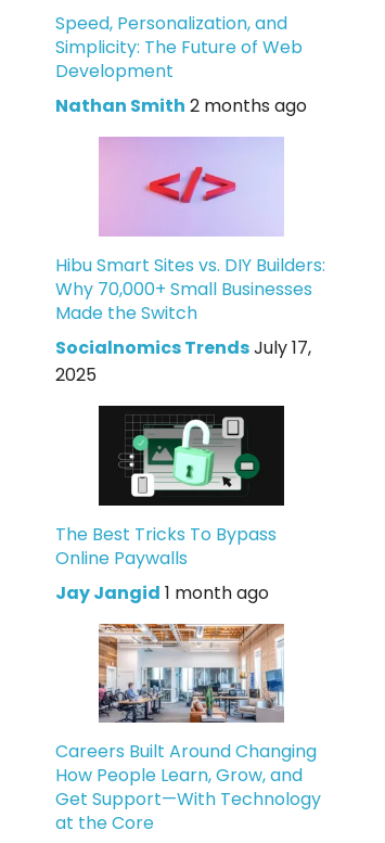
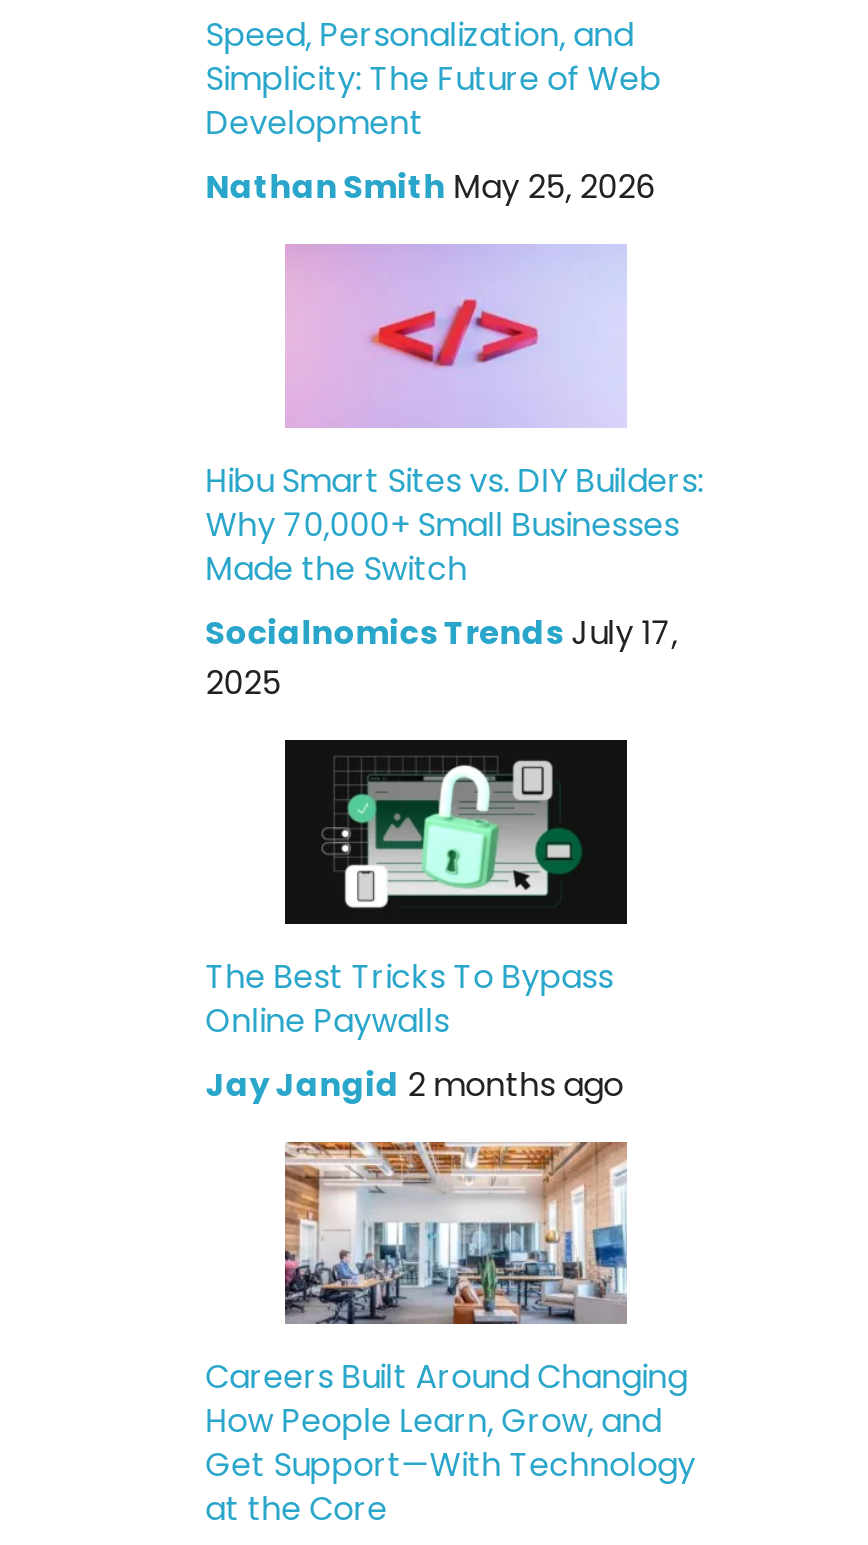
[56,94,307,119] Nathan Smith 2 months ago -> [205,165,655,211] Nathan Smith May 25, 2026
[56,580,269,605] Jay Jangid 1 month ago -> [205,1061,623,1107] Jay Jangid 2 months ago

